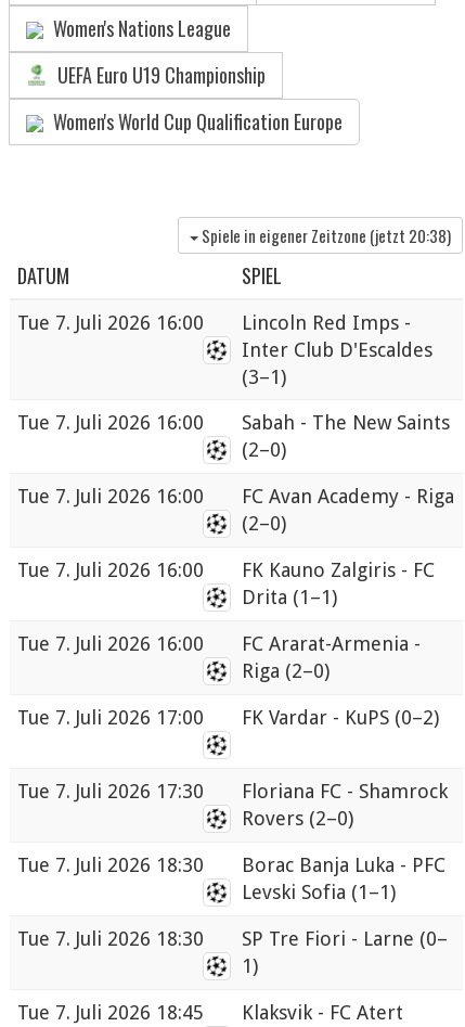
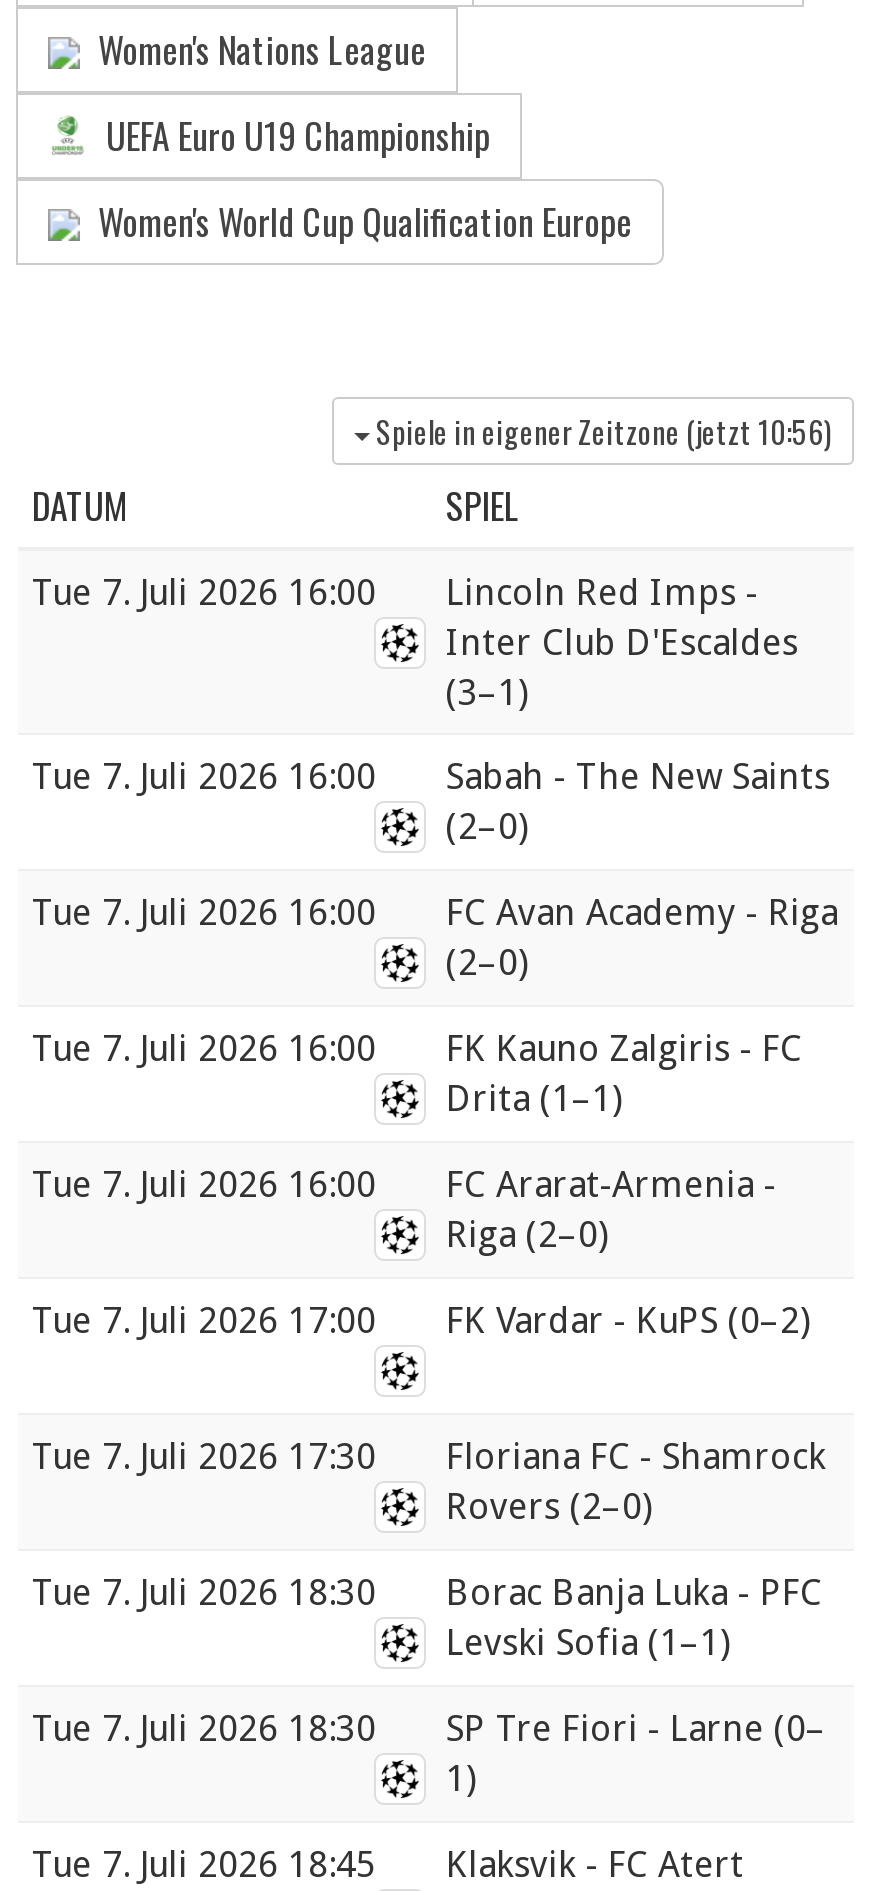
[202,224,451,248] Spiele in eigener Zeitzone (jetzt 20:38) -> [376,410,832,454] Spiele in eigener Zeitzone (jetzt 10:56)

